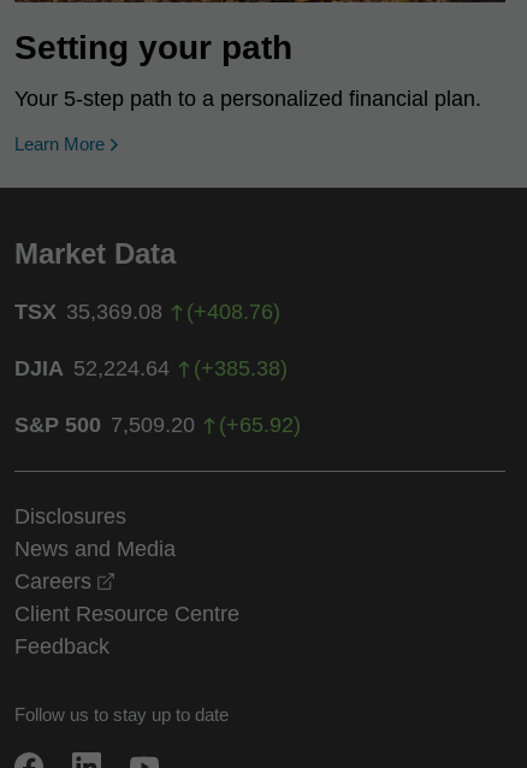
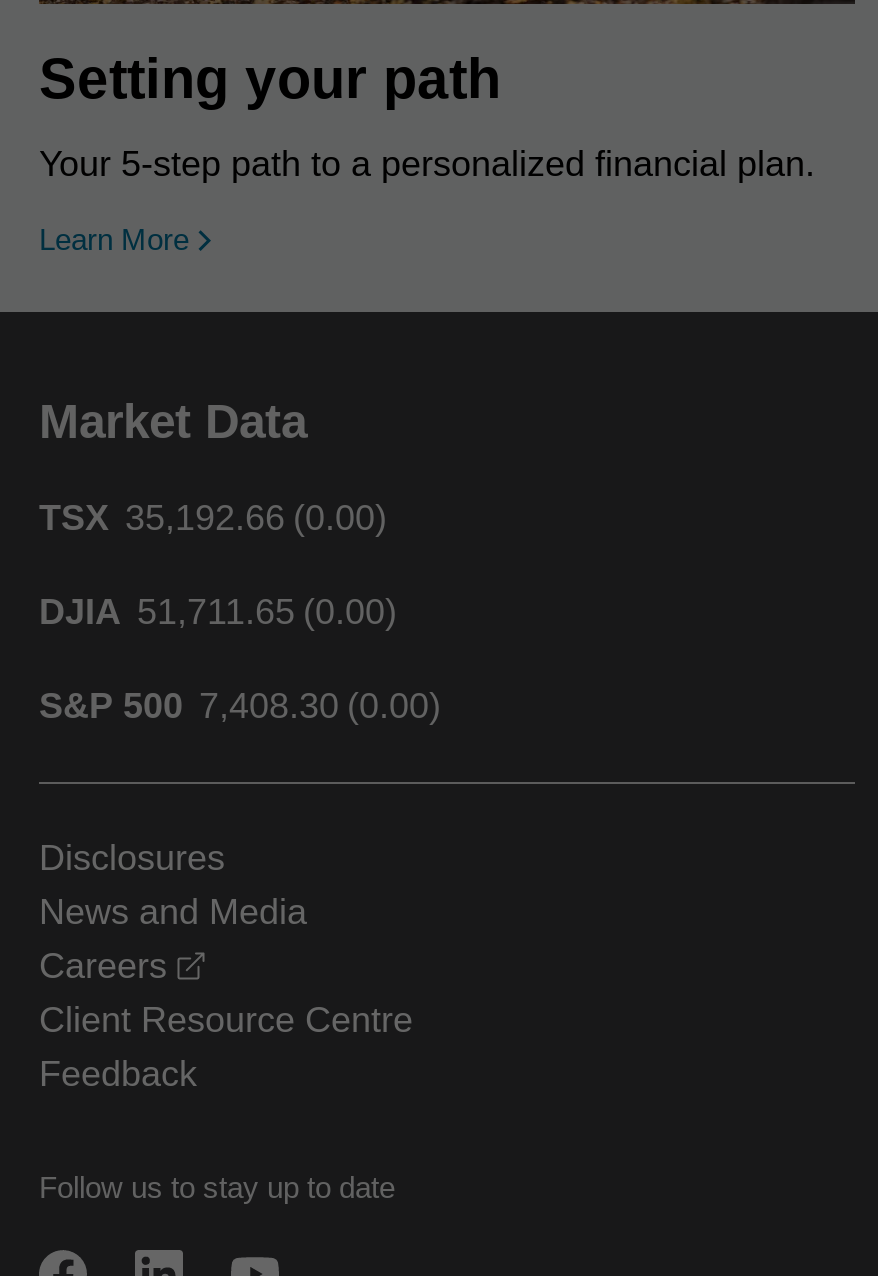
[14,300,280,324] TSX 35,369.08 | (+408.76) -> [39,499,387,539] TSX 35,192.66 (0.00)
[14,357,288,381] DJIA 52,224.64 | (+385.38) -> [39,593,397,633] DJIA 51,711.65 (0.00)
[14,413,301,437] S&P 500 7,509.20 | (+65.92) -> [39,687,441,727] S&P 500 7,408.30 (0.00)

